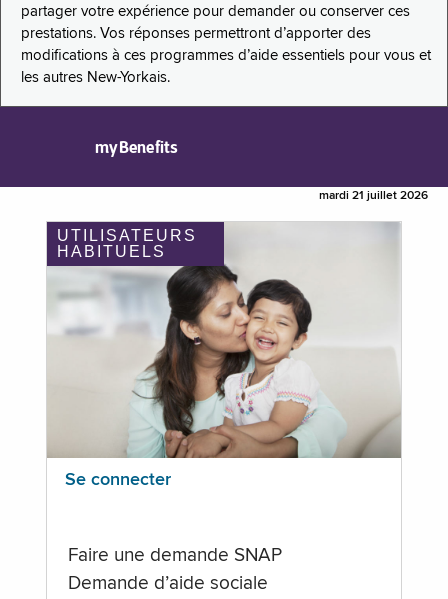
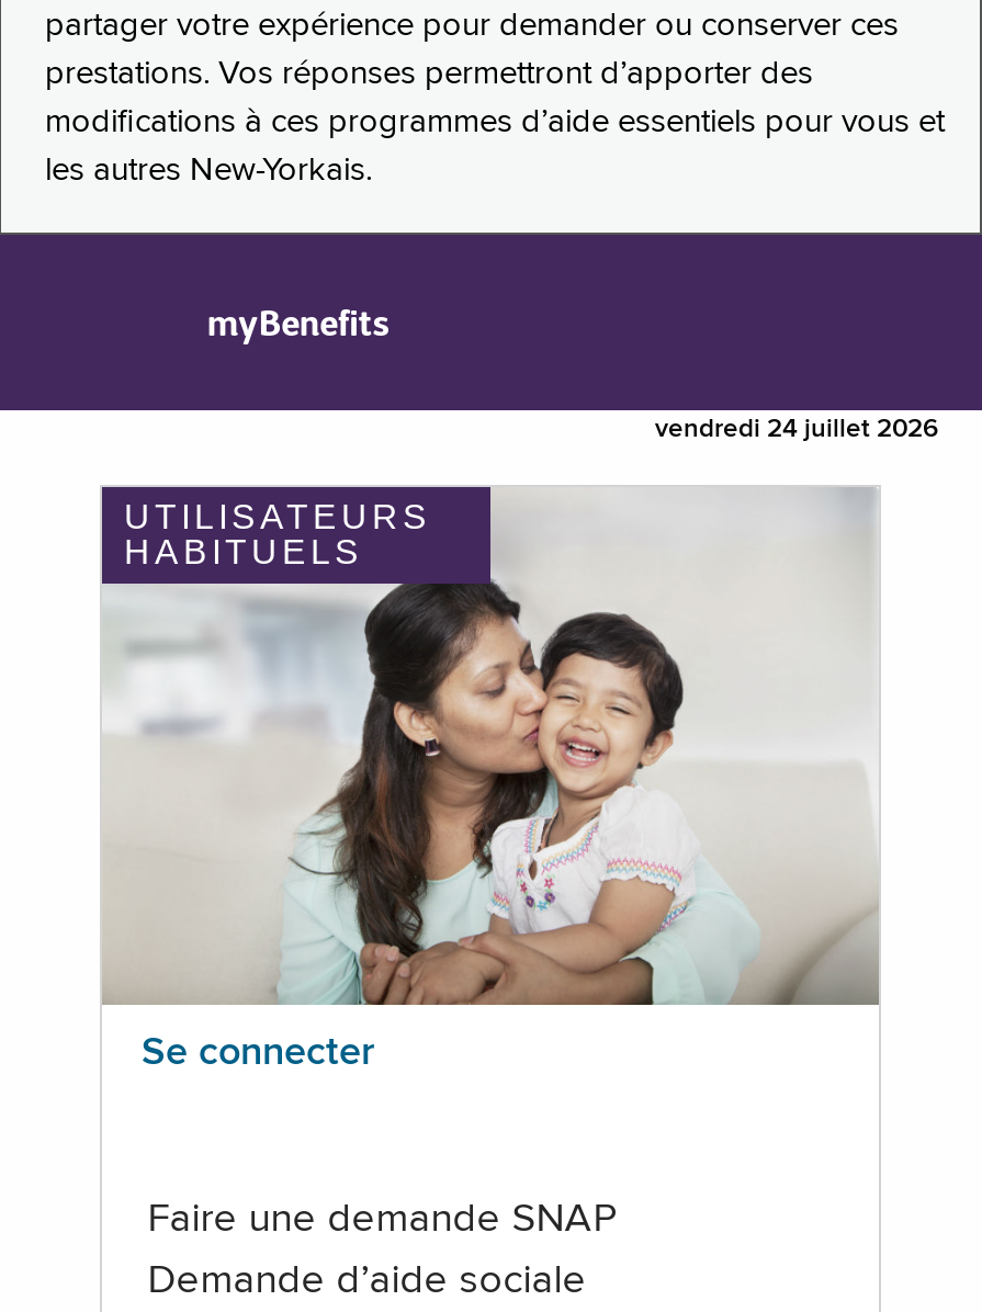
[319,190,428,202] mardi 21 juillet 2026 -> [655,417,938,443] vendredi 24 juillet 2026

